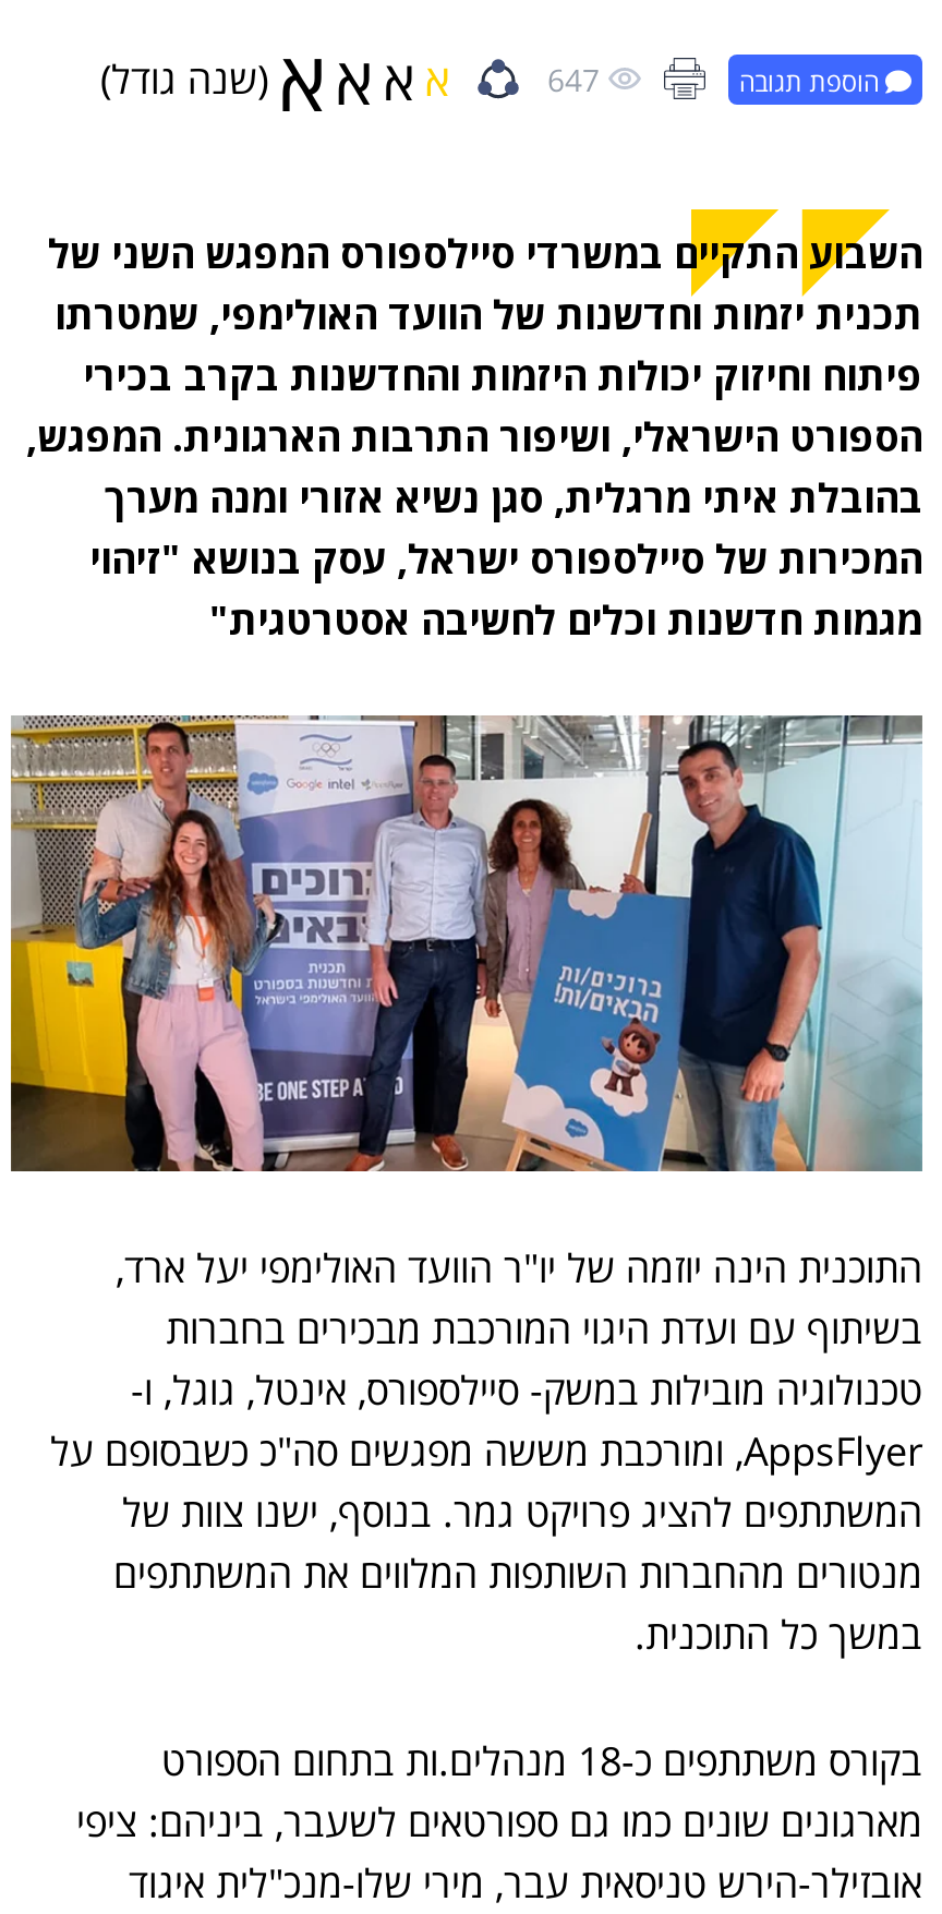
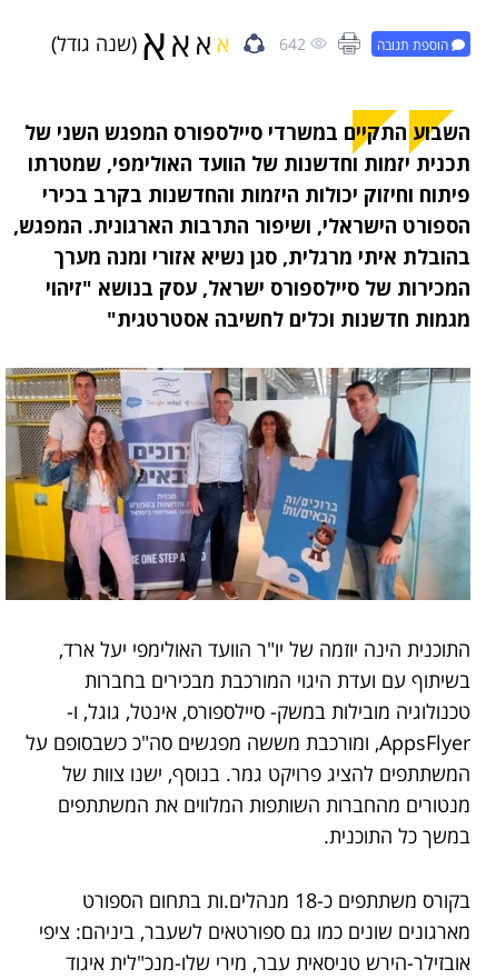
[547,58,600,99] 647 -> [279,33,306,54] 642

